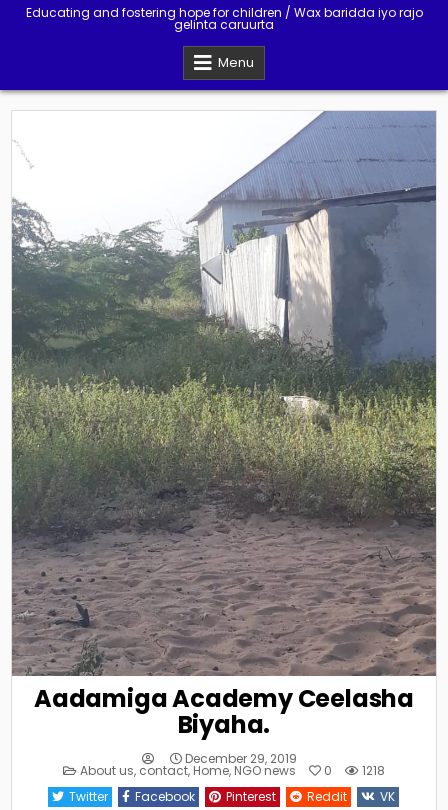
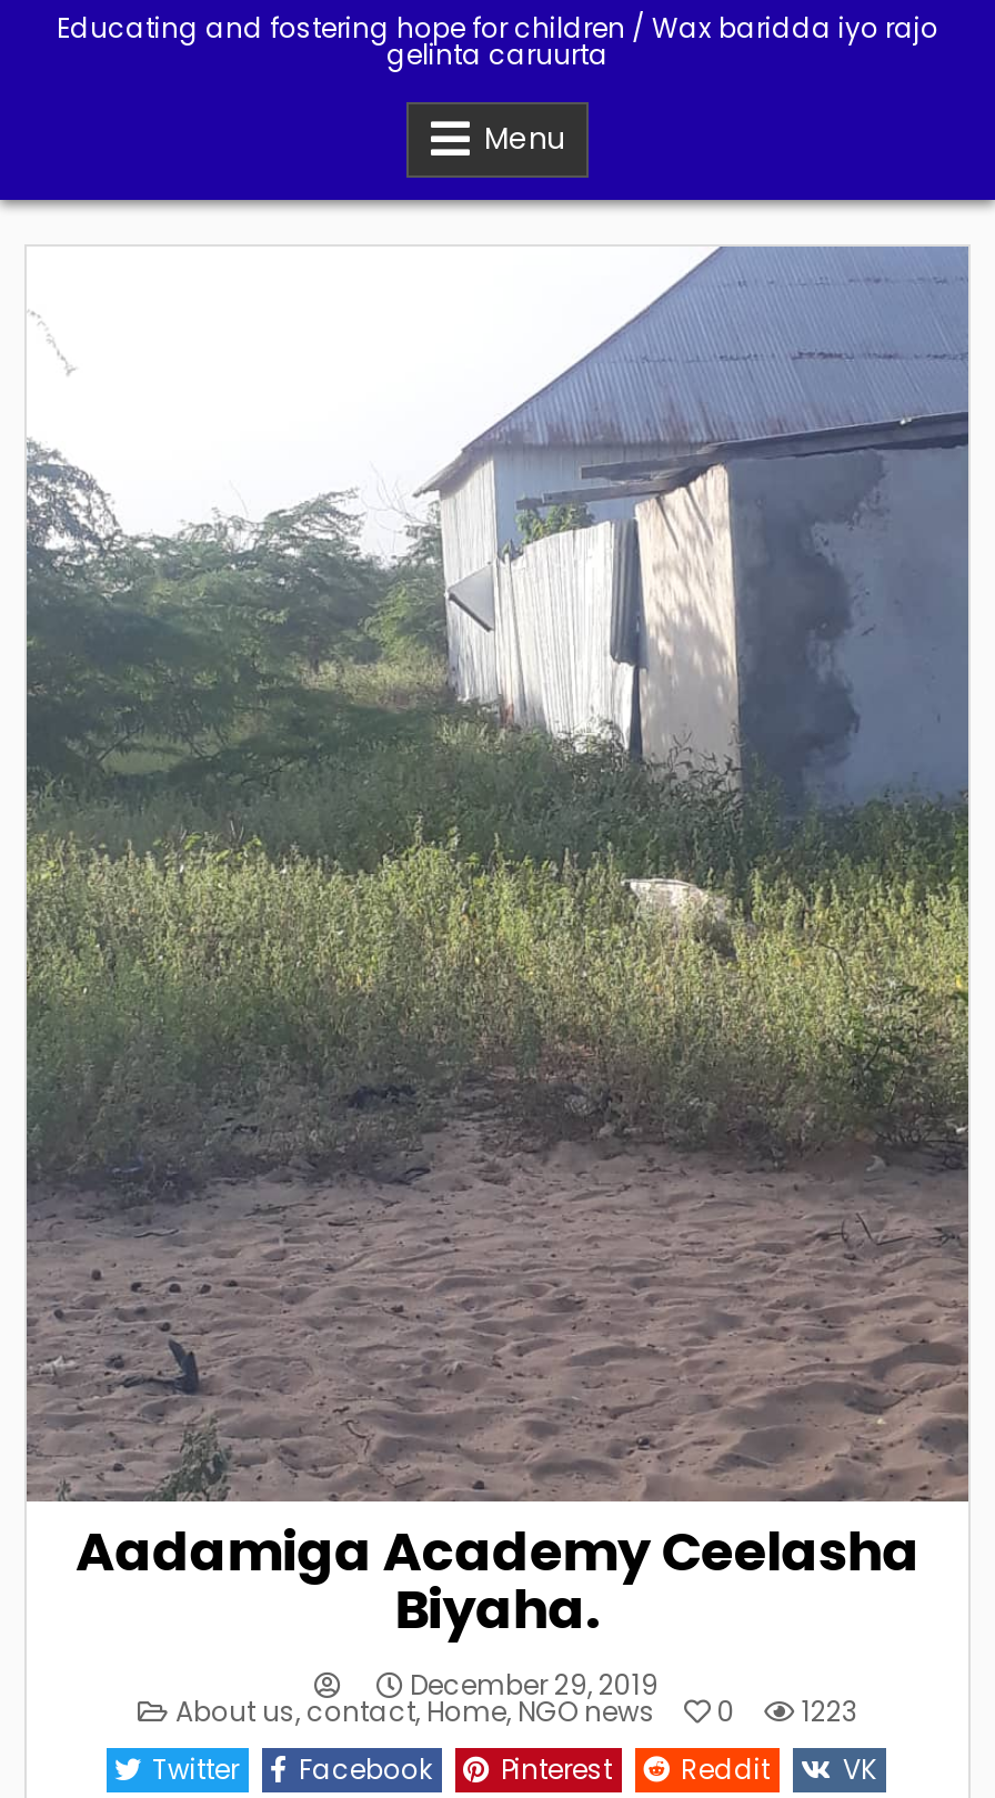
[362,762,385,779] 1218 -> [802,1692,857,1730] 1223

